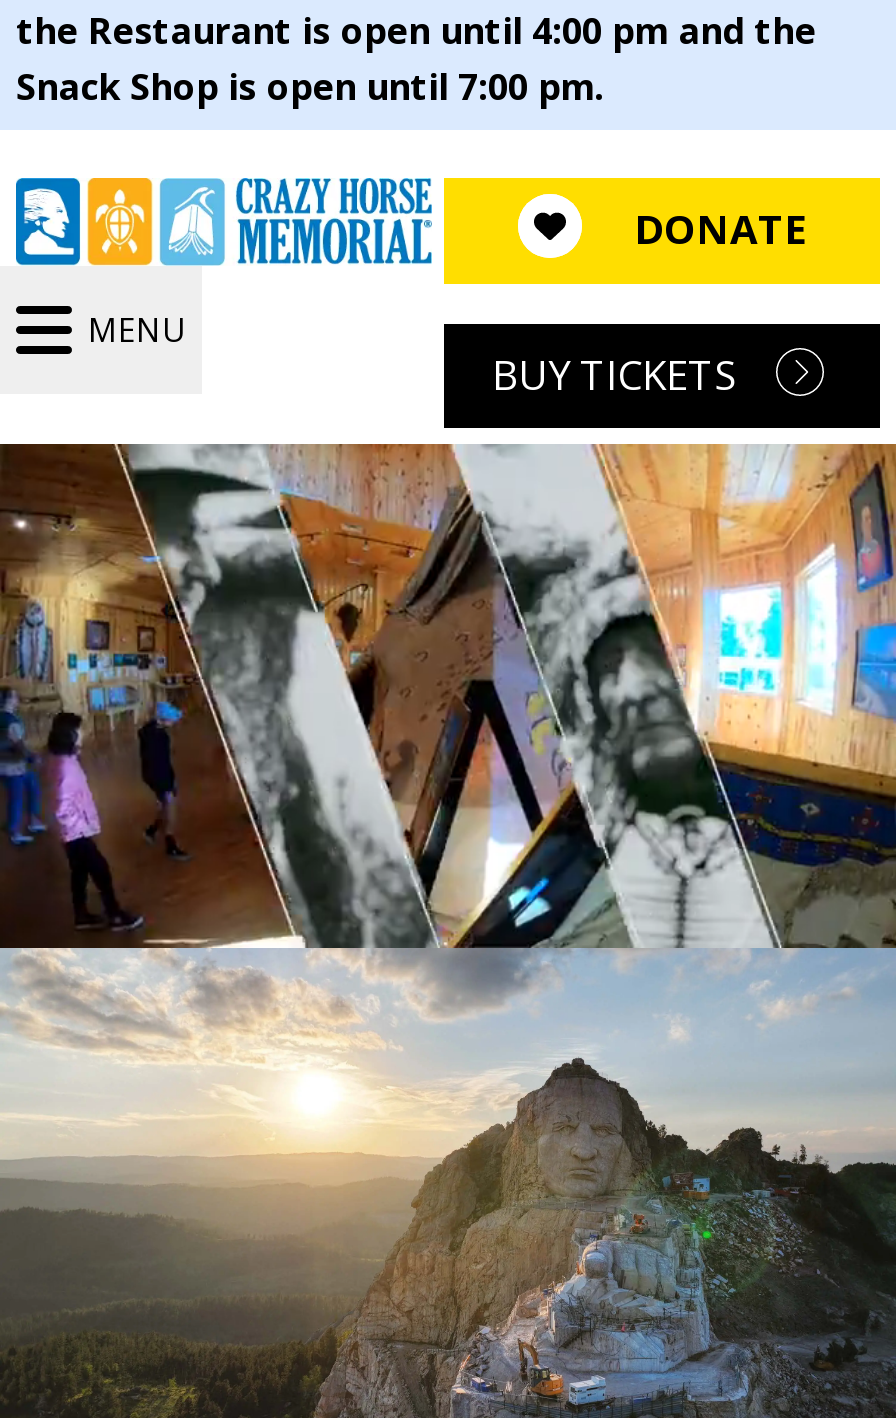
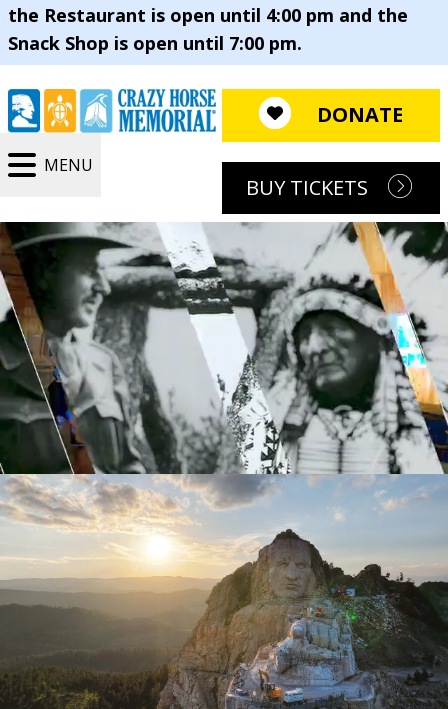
[6,442,890,950] [image] -> [3,221,445,474] [image]

